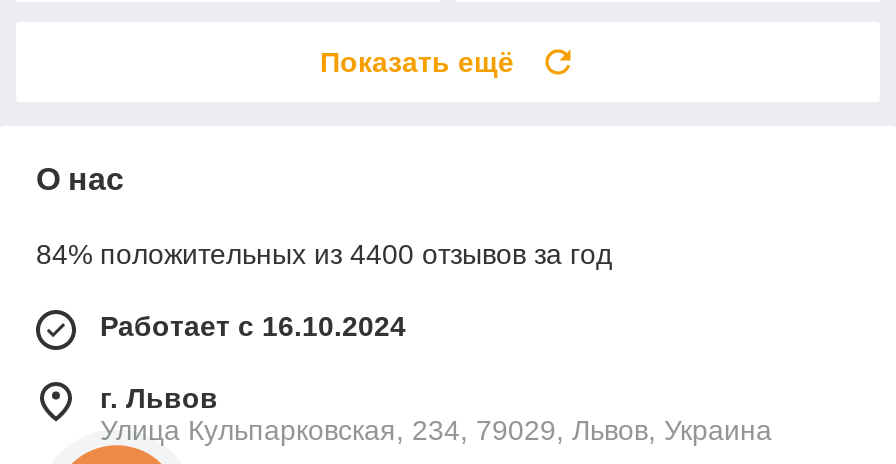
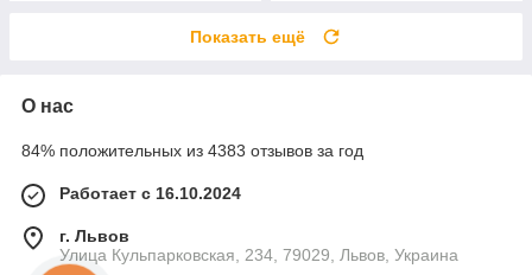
[36,238,612,270] 84% положительных из 4400 отзывов за год -> [21,141,363,160] 84% положительных из 4383 отзывов за год

